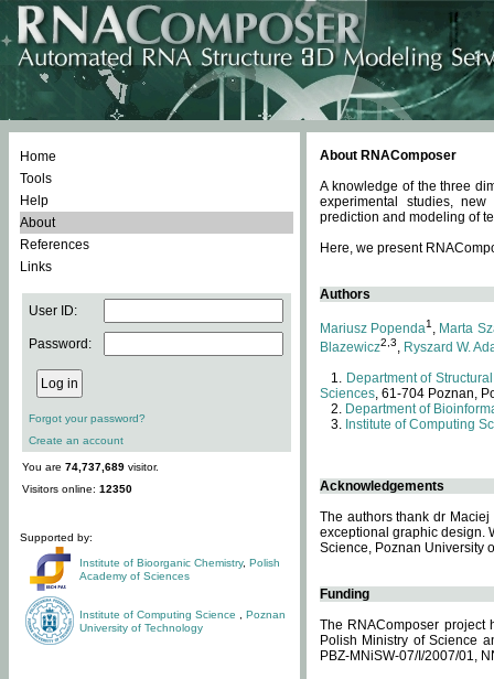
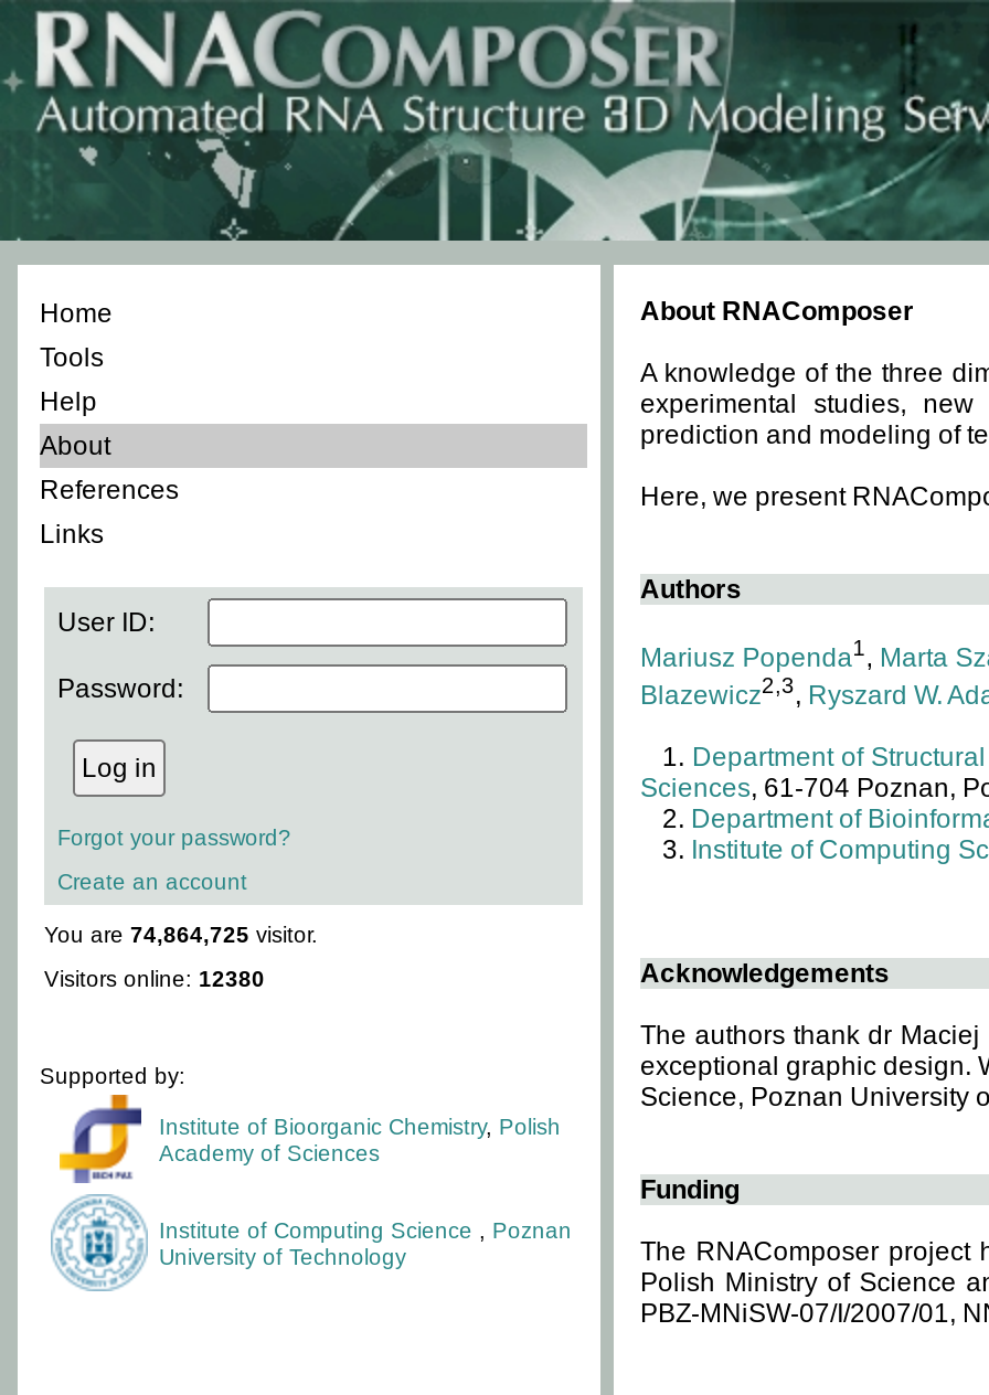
[22,461,159,473] You are 74,737,689 visitor. -> [44,923,318,947] You are 74,864,725 visitor.
[22,483,132,495] Visitors online: 12350 -> [44,967,265,991] Visitors online: 12380

